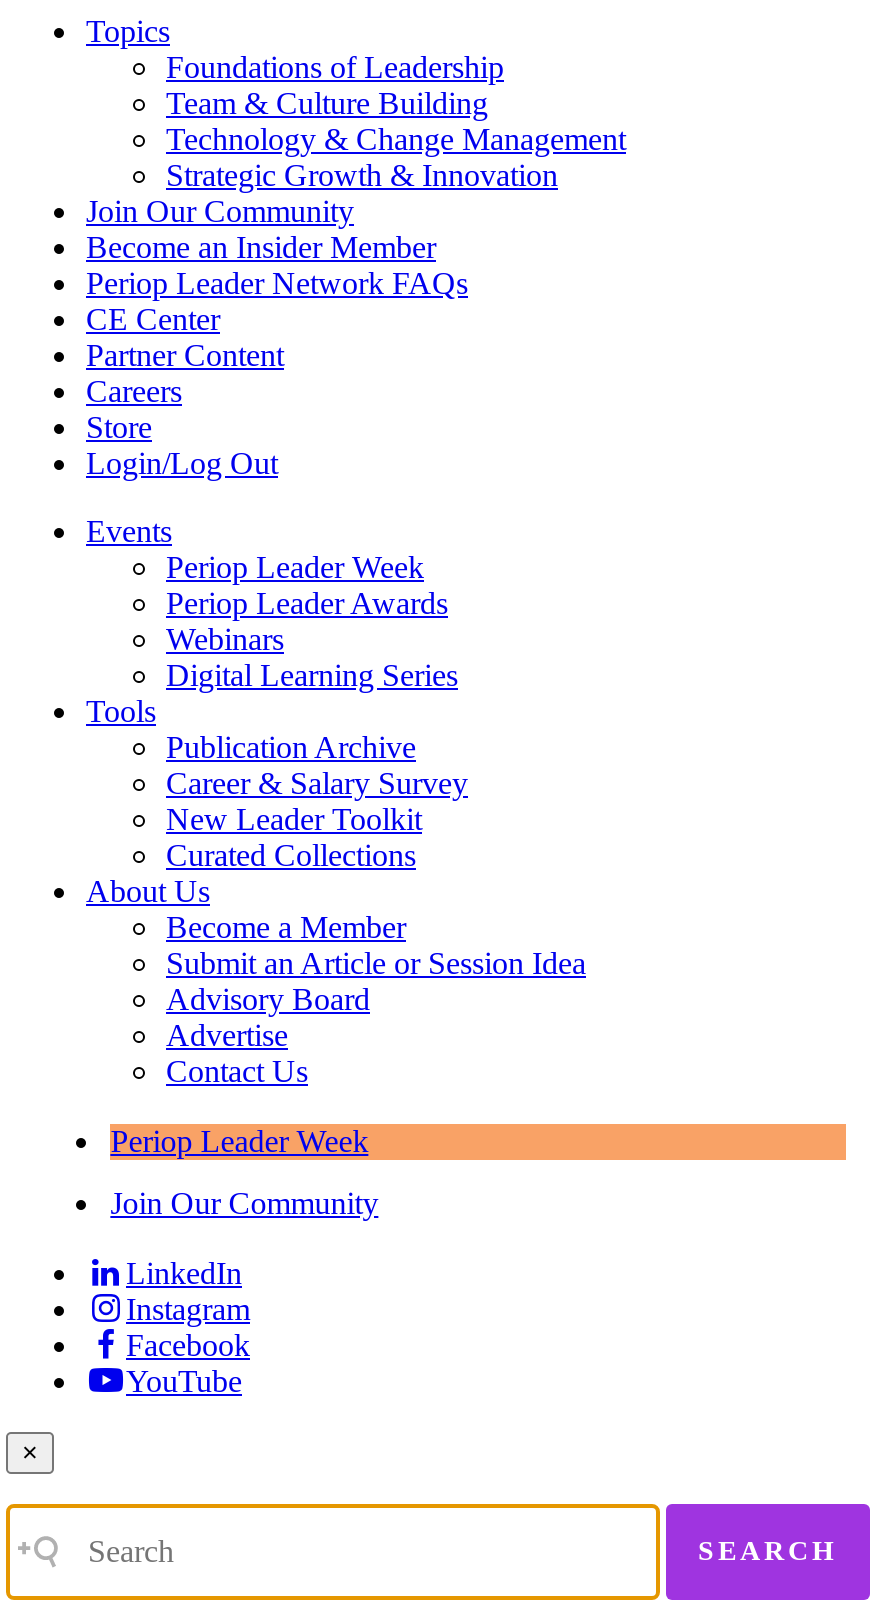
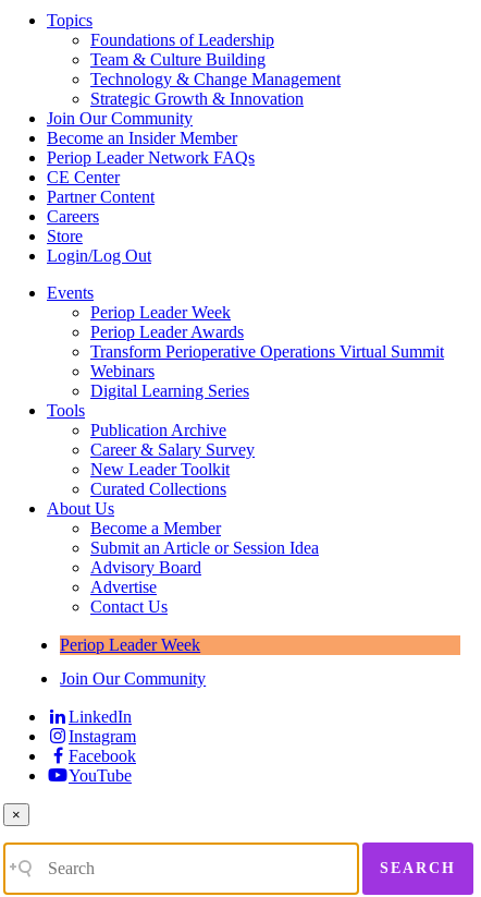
none -> [90,342,444,361] Transform Perioperative Operations Virtual Summit

